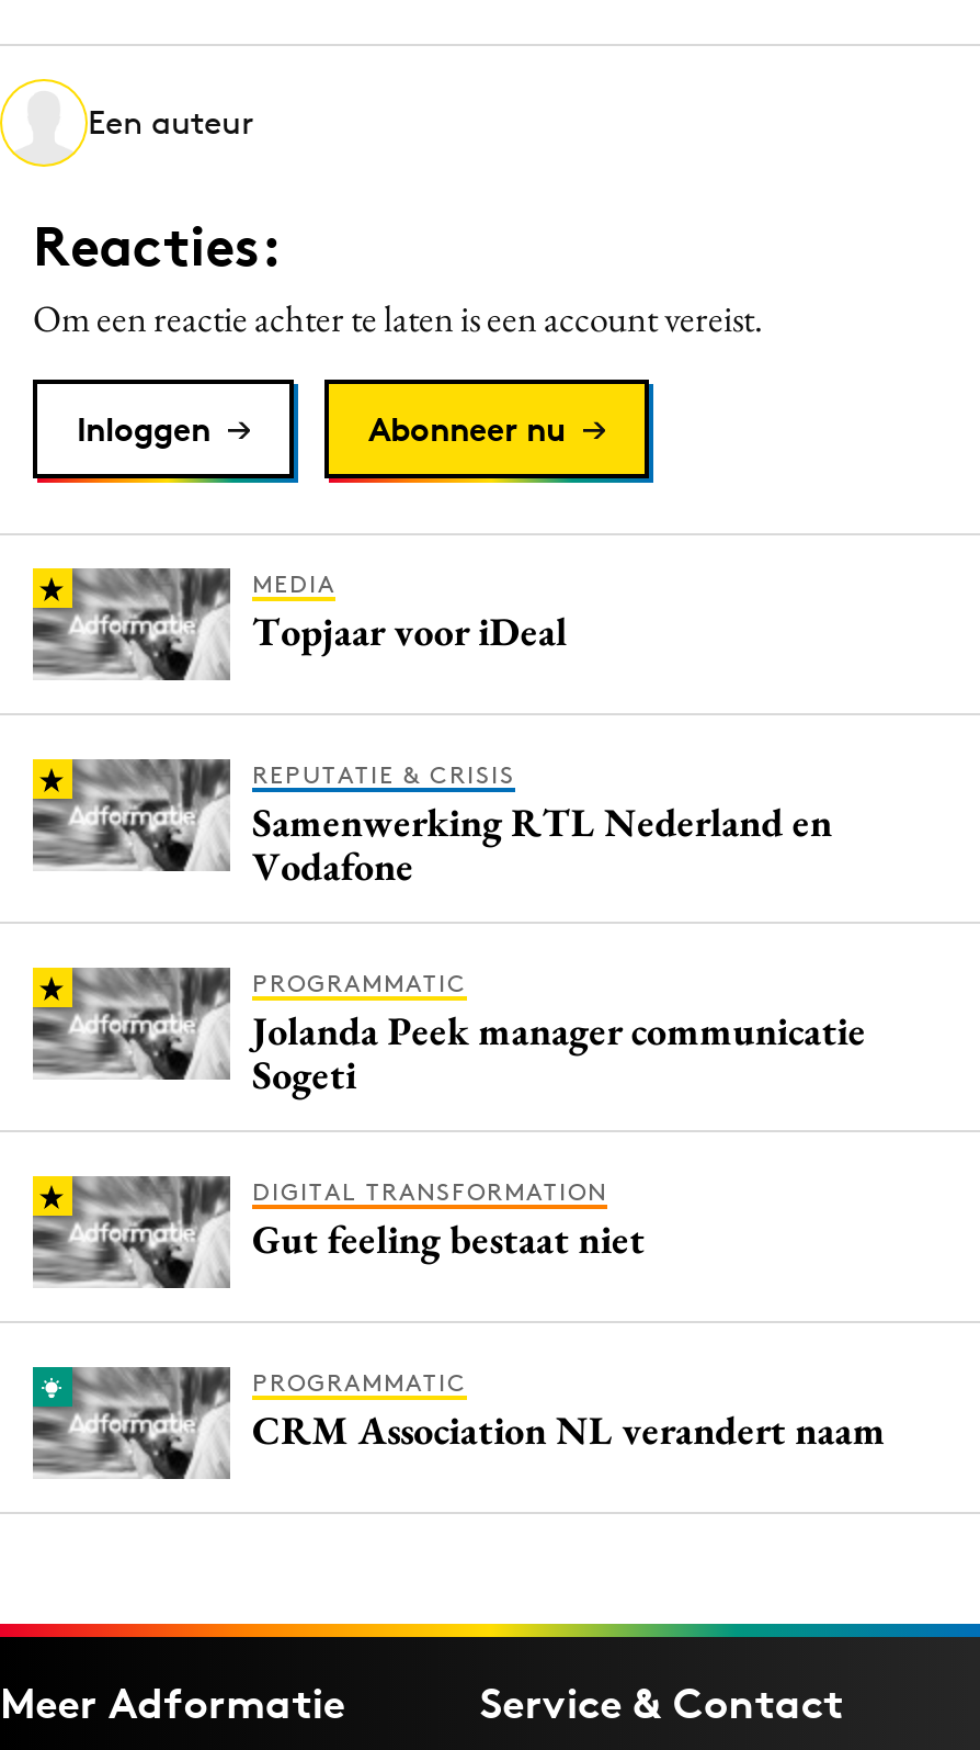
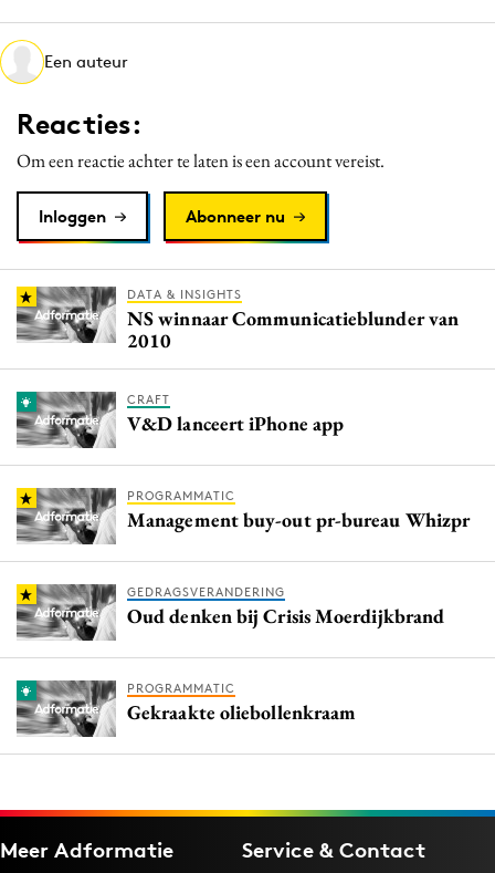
[252,569,567,656] MEDIA | Topjaar voor iDeal -> [127,287,459,353] DATA & INSIGHTS | NS winnaar Communicatieblunder van | 2010
[31,757,832,891] [image] | REPUTATIE & CRISIS | Samenwerking RTL Nederland en | Vodafone -> [15,383,344,449] [image] | CRAFT | V&D lanceert iPhone app
[252,1005,866,1100] Jolanda Peek manager communicatie | Sogeti -> [127,507,470,532] Management buy-out pr-bureau Whizpr
[252,1176,645,1264] DIGITAL TRANSFORMATION | Gut feeling bestaat niet -> [127,584,444,629] GEDRAGSVERANDERING | Oud denken bij Crisis Moerdijkbrand
[252,1405,886,1455] CRM Association NL verandert naam -> [127,699,356,725] Gekraakte oliebollenkraam

